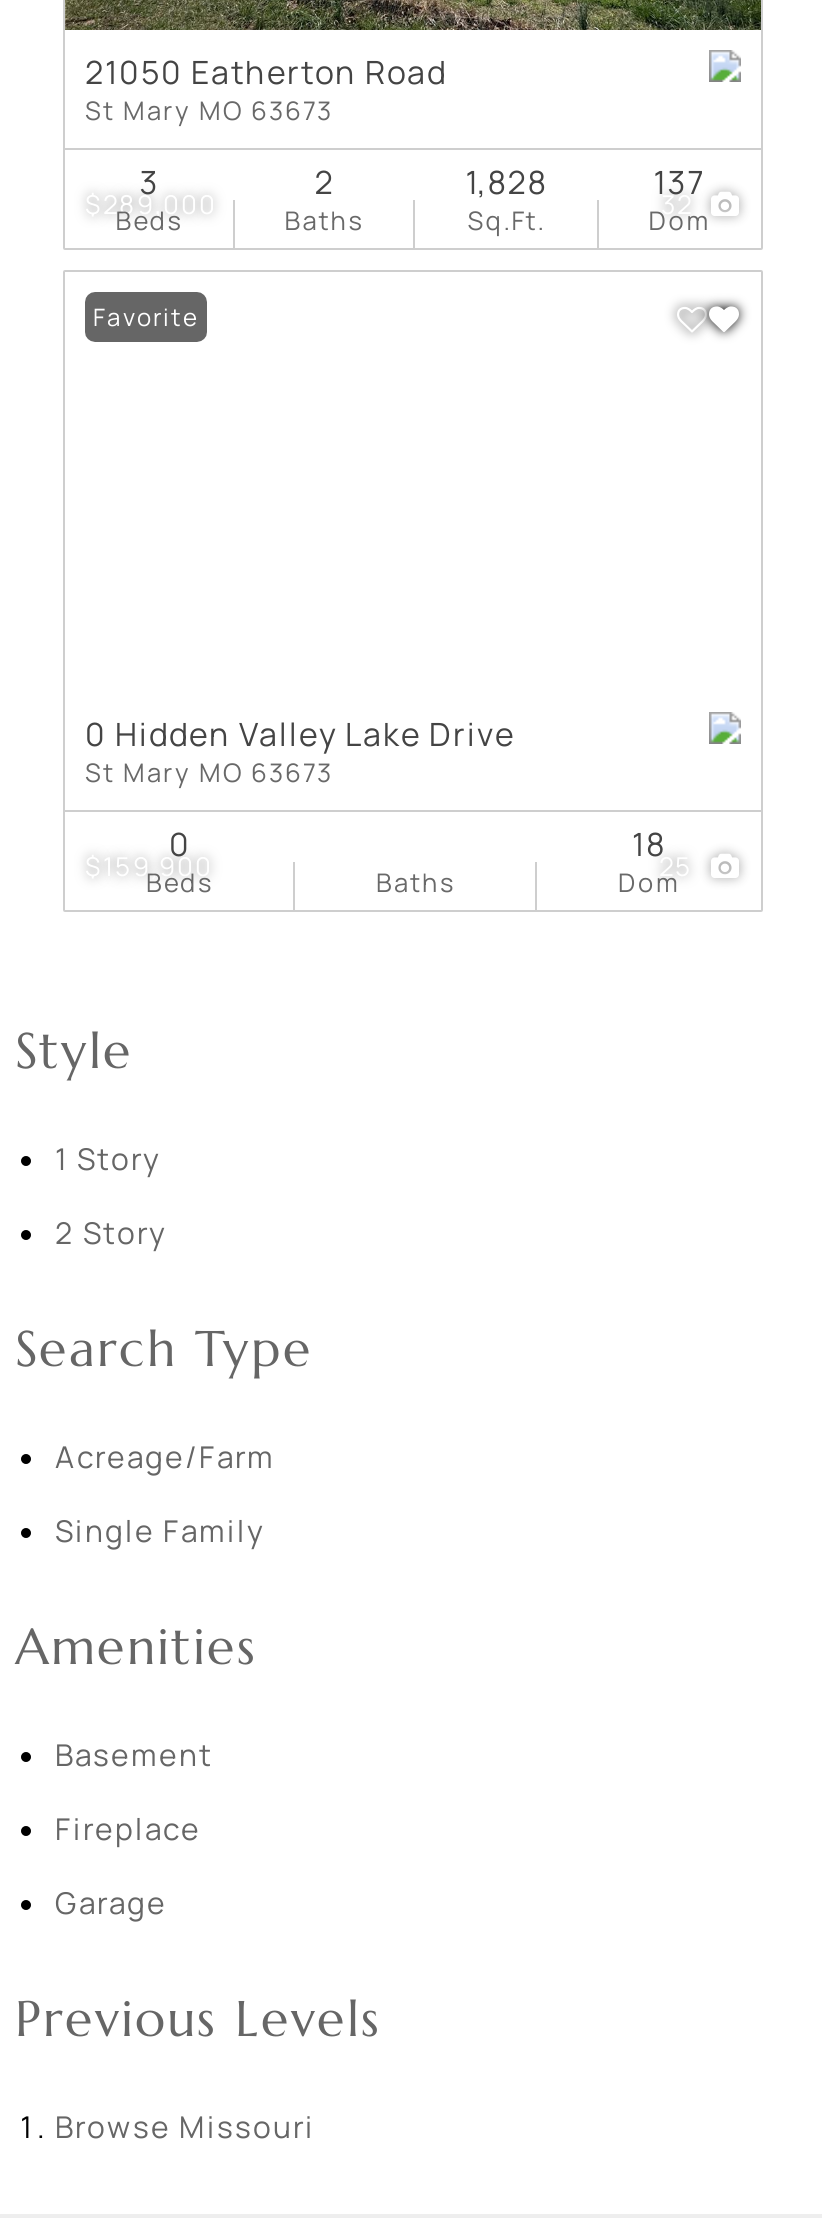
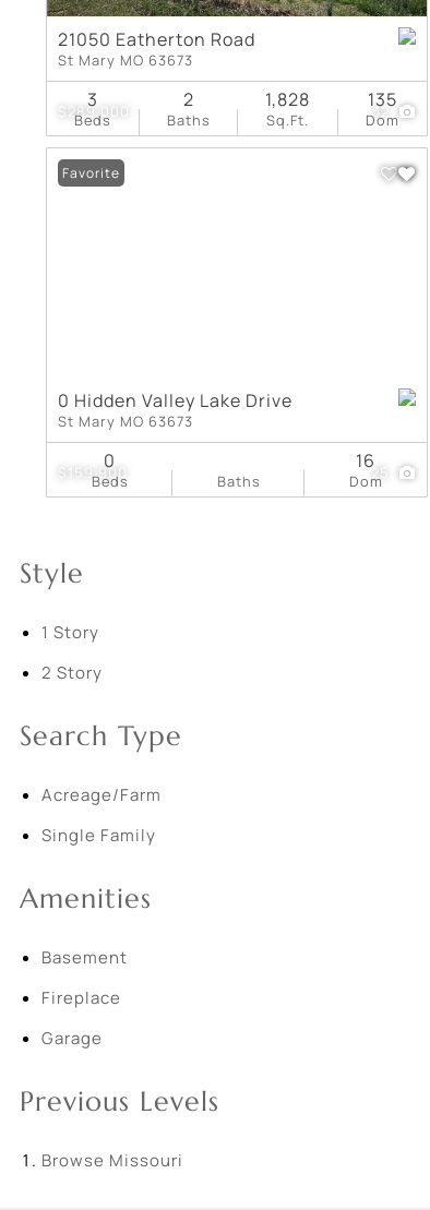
[653,160,705,204] 137 -> [368,87,397,111] 135
[632,822,666,866] 18 -> [356,448,375,472] 16

